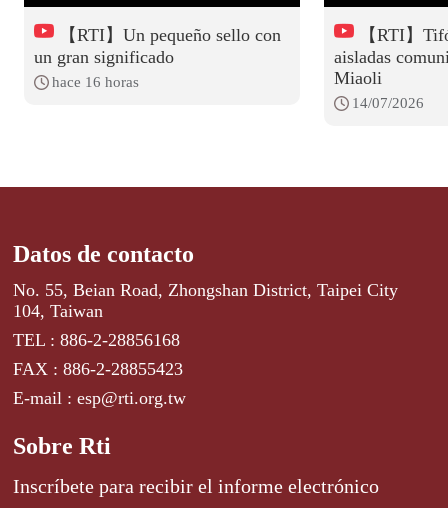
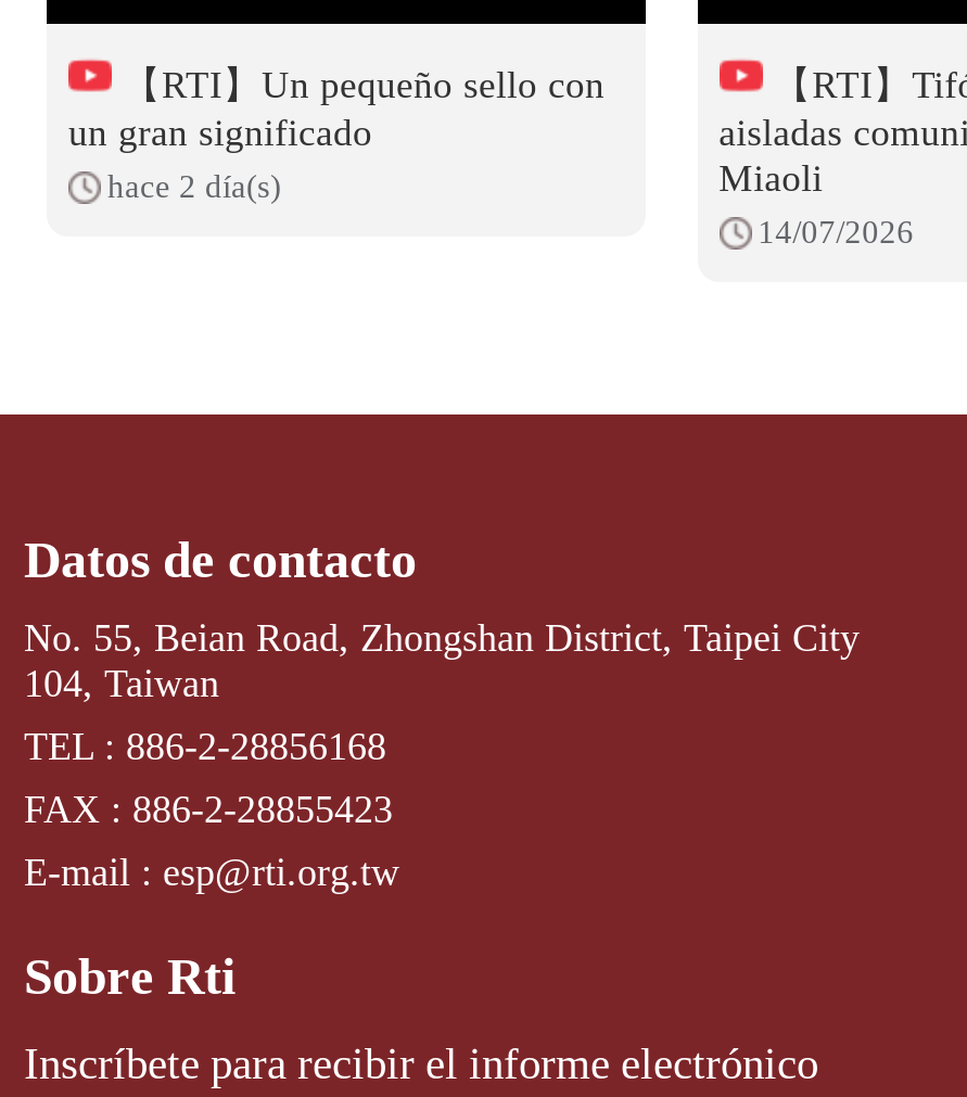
[52,74,139,90] hace 16 horas -> [107,169,281,203] hace 2 día(s)

